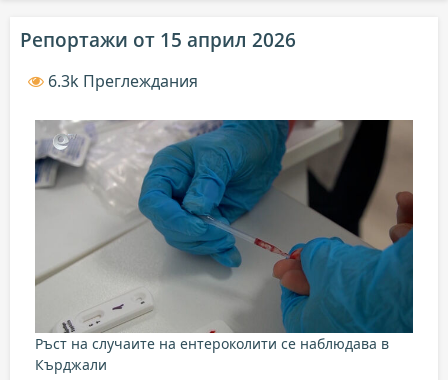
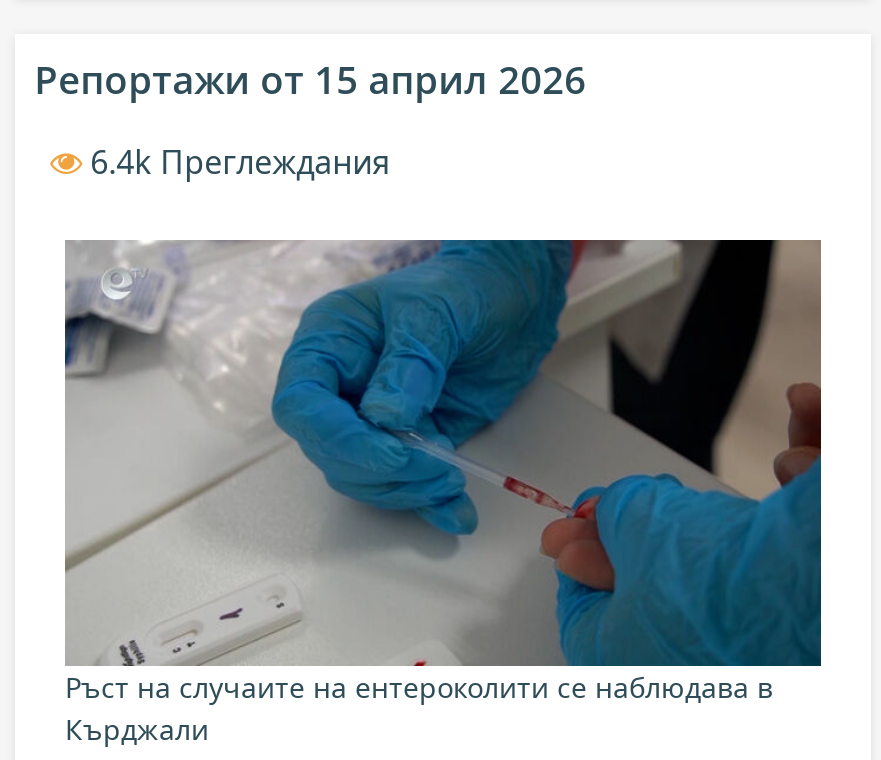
[44,69,198,91] 6.3k Преглеждания -> [82,139,390,183] 6.4k Преглеждания

